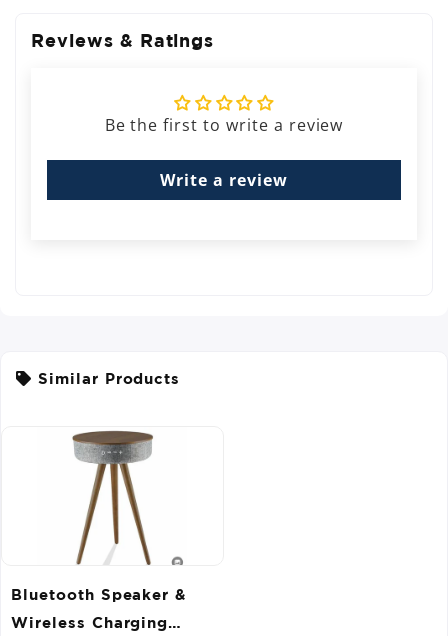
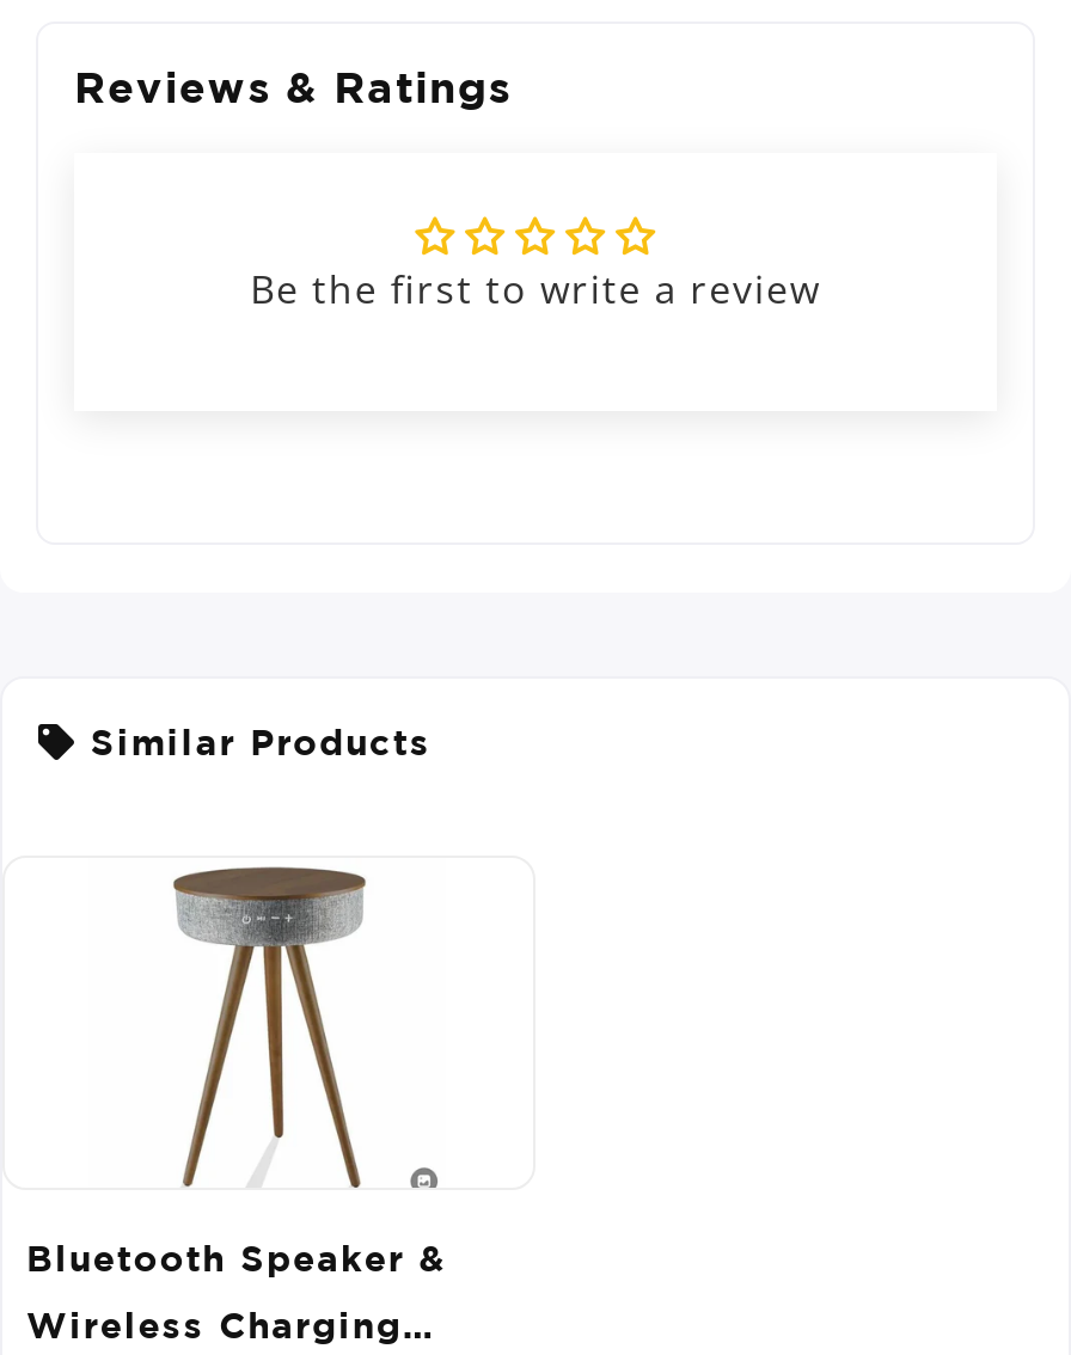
[160,169,288,191] Write a review -> none

